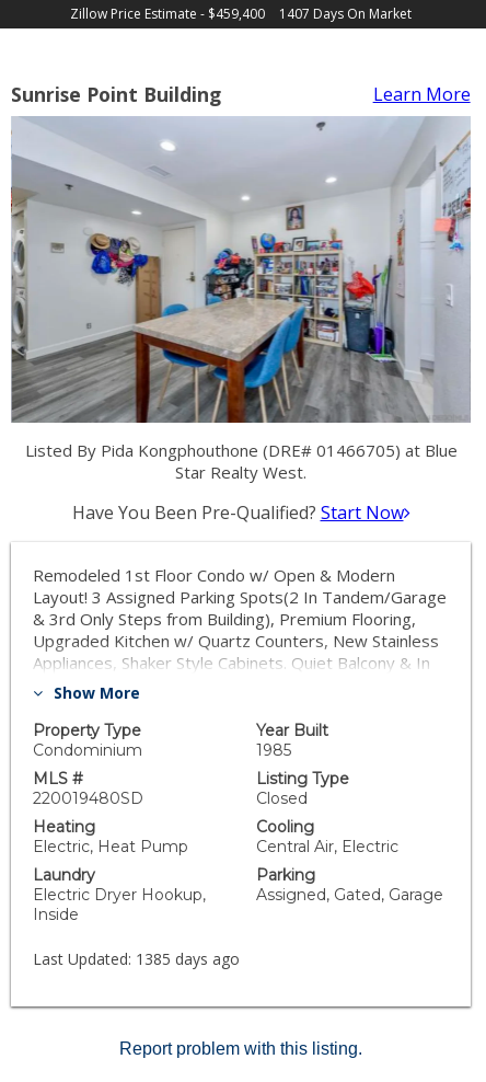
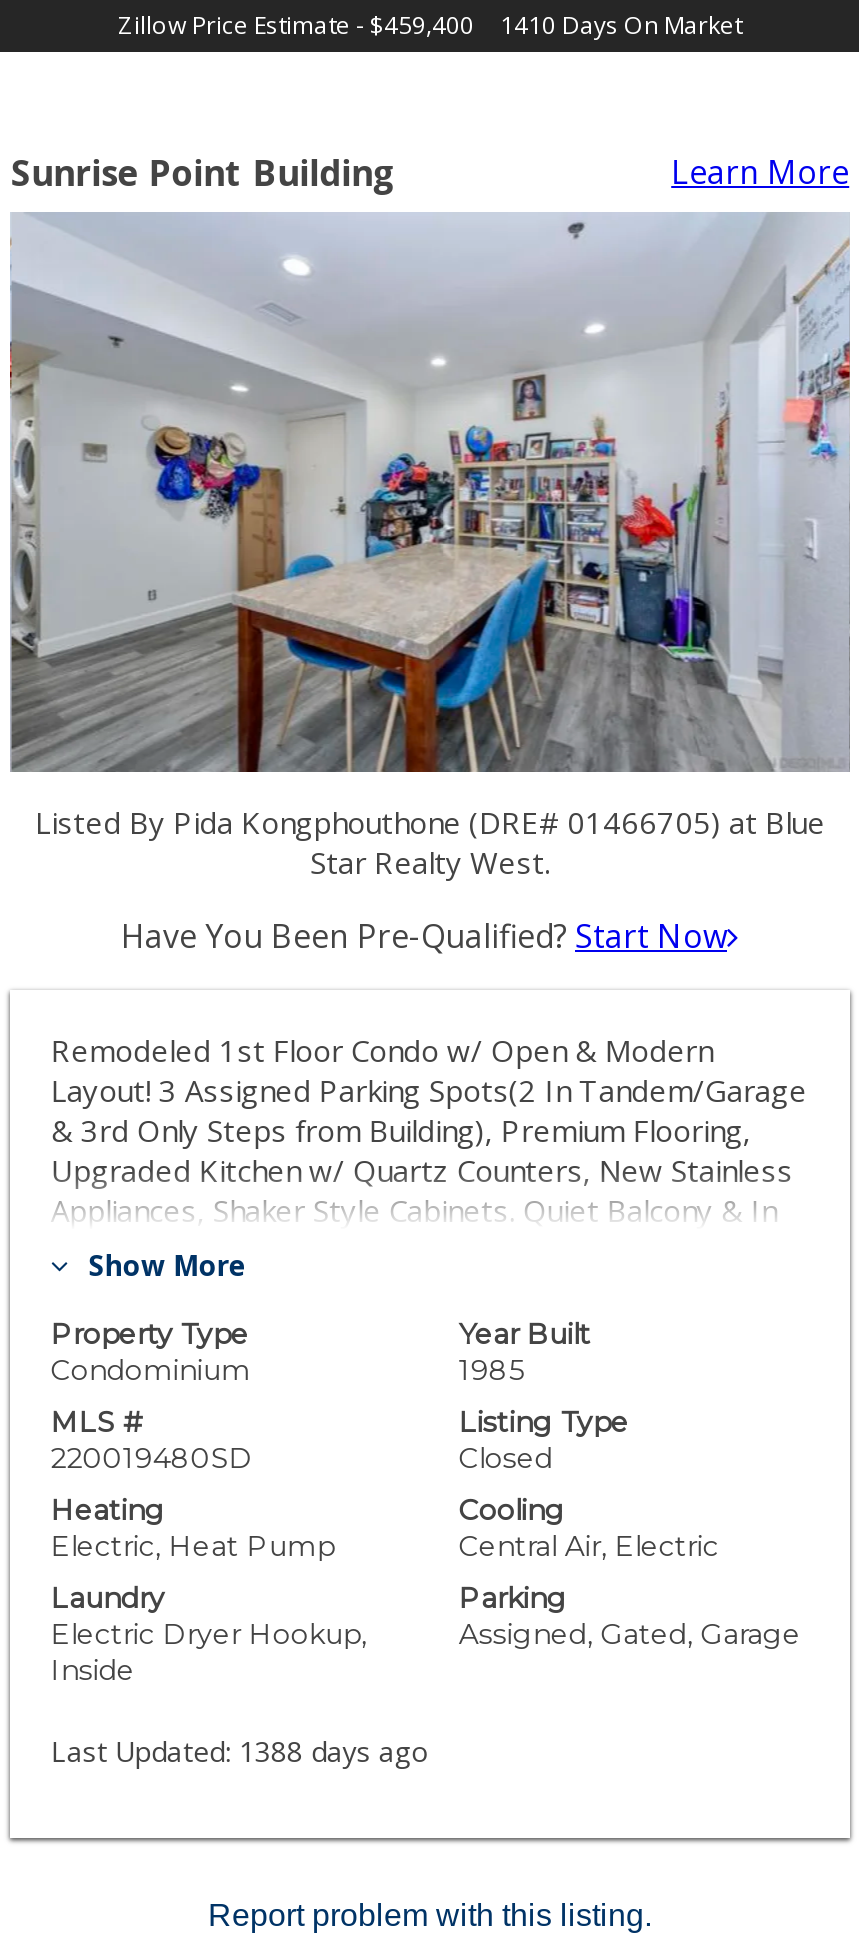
[279,4,412,23] 1407 Days On Market -> [500,8,742,42] 1410 Days On Market
[33,948,240,969] Last Updated: 1385 days ago -> [51,1732,429,1770] Last Updated: 1388 days ago

